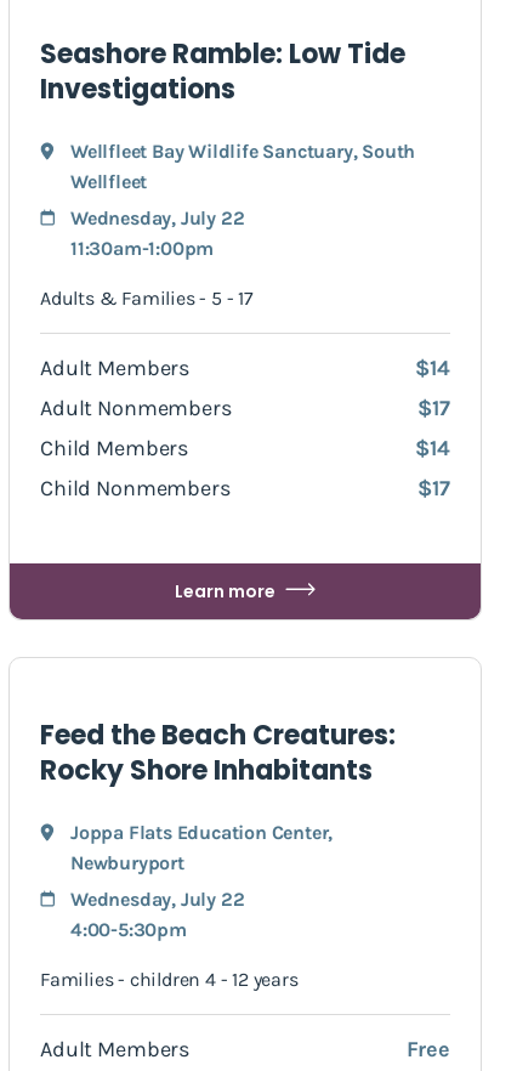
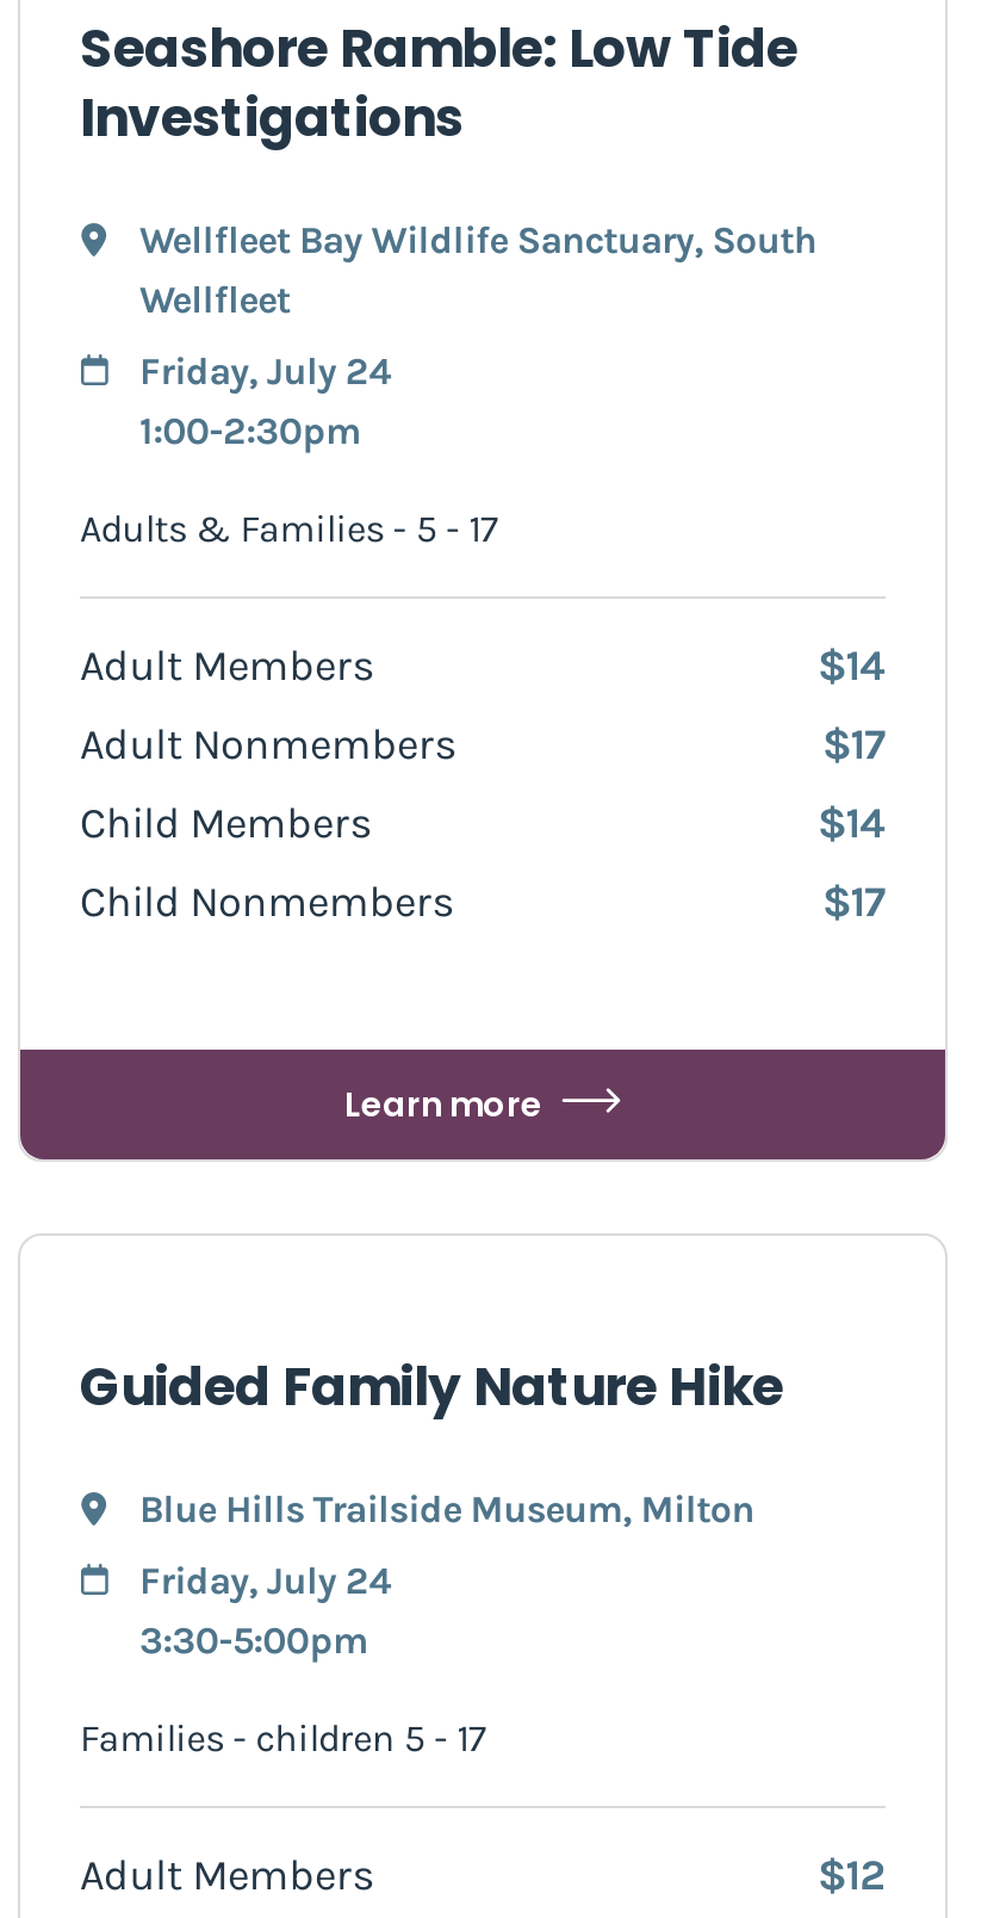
[70,206,244,259] Wednesday, July 22 | 11:30am-1:00pm -> [139,347,392,452] Friday, July 24 | 1:00-2:30pm
[40,716,396,789] Feed the Beach Creatures: | Rocky Shore Inhabitants -> [80,1349,783,1423] Guided Family Nature Hike
[70,820,333,874] Joppa Flats Education Center, | Newburyport -> [139,1485,754,1531] Blue Hills Trailside Museum, Milton
[70,887,244,941] Wednesday, July 22 | 4:00-5:30pm -> [139,1557,392,1662] Friday, July 24 | 3:30-5:00pm
[40,967,298,990] Families - children 4 - 12 years -> [80,1714,487,1760] Families - children 5 - 17
[406,1035,450,1062] Free -> [817,1848,886,1900] $12

